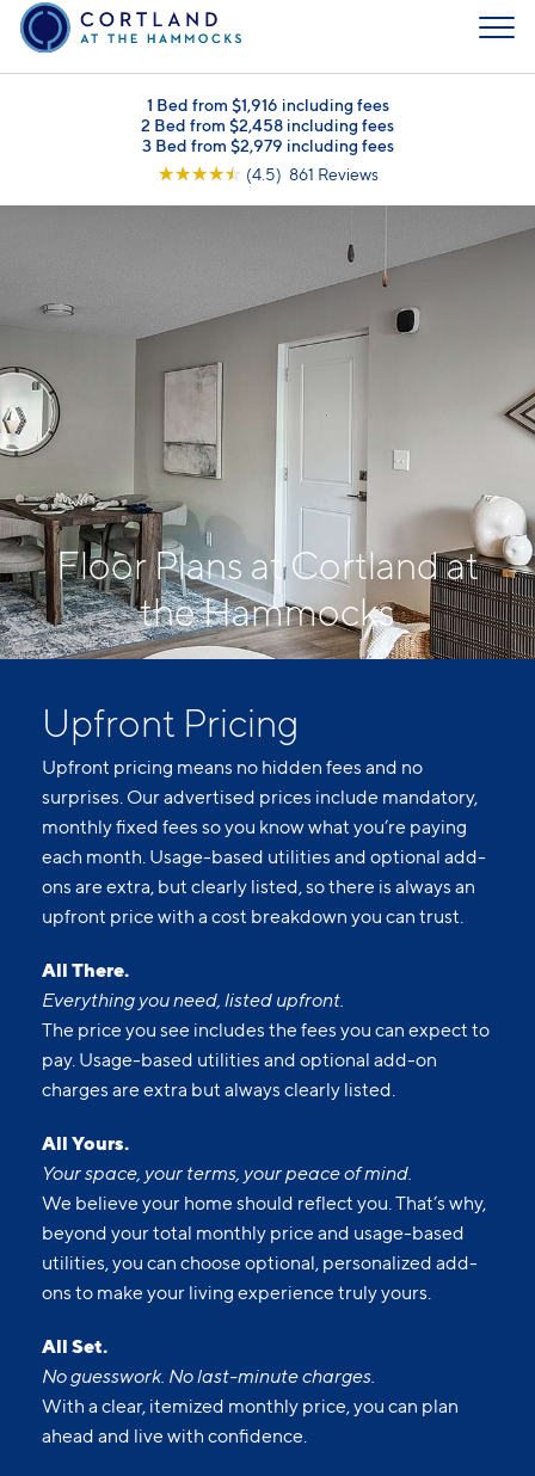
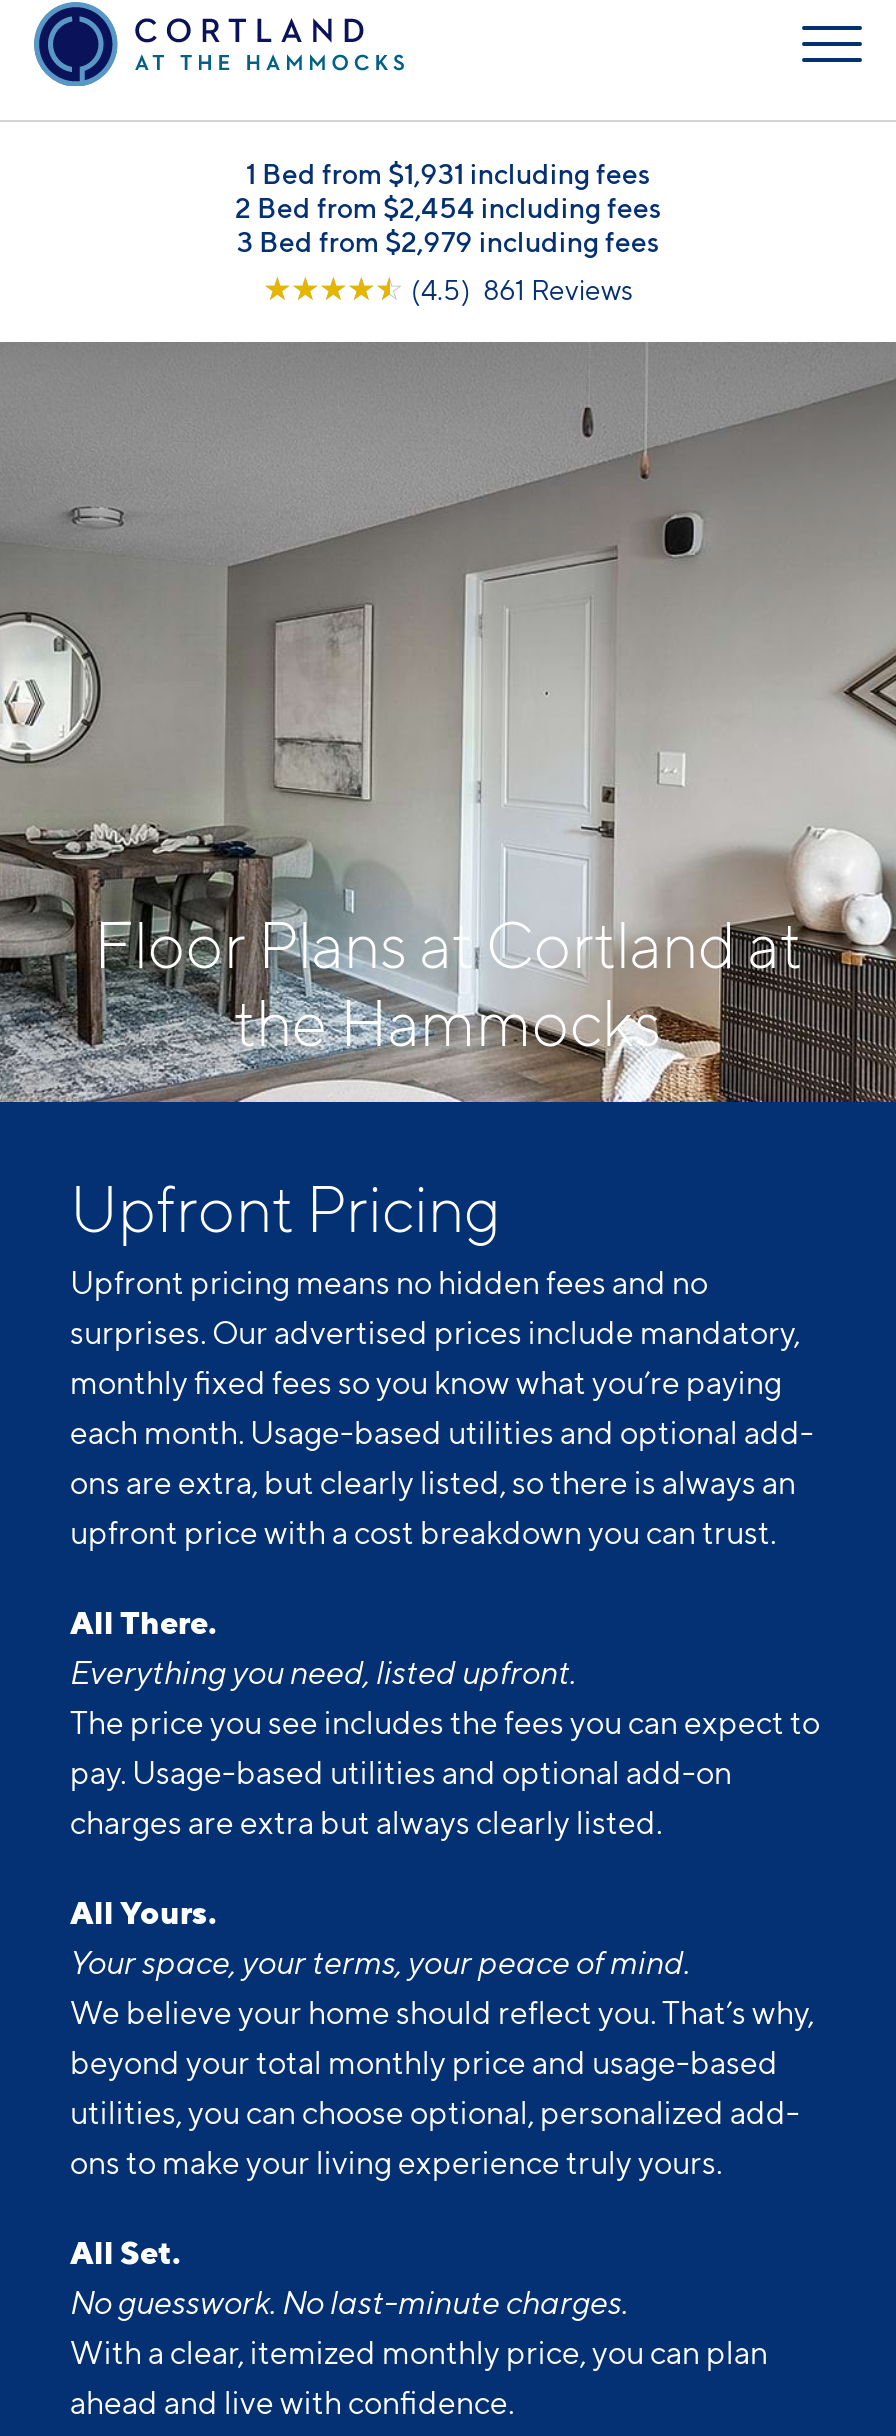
[146,94,389,114] 1 Bed from $1,916 including fees -> [246,156,650,190] 1 Bed from $1,931 including fees
[141,114,394,135] 2 Bed from $2,458 including fees -> [235,190,661,224] 2 Bed from $2,454 including fees

